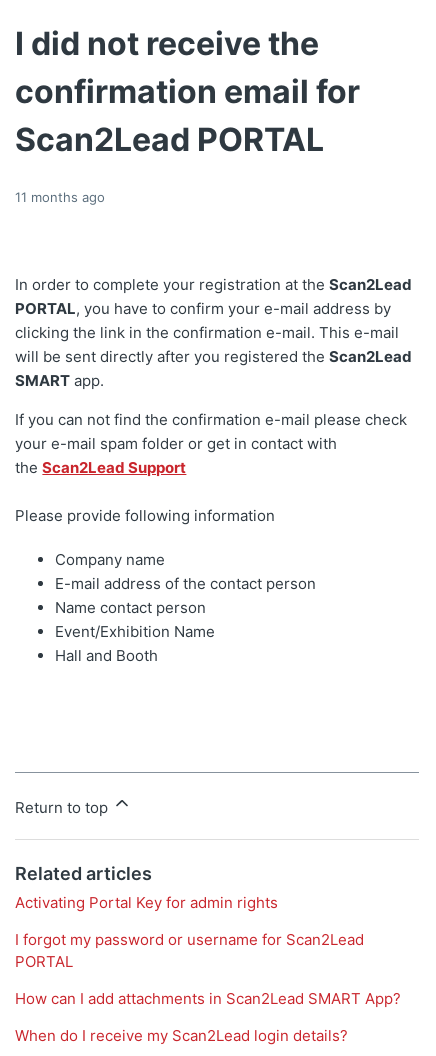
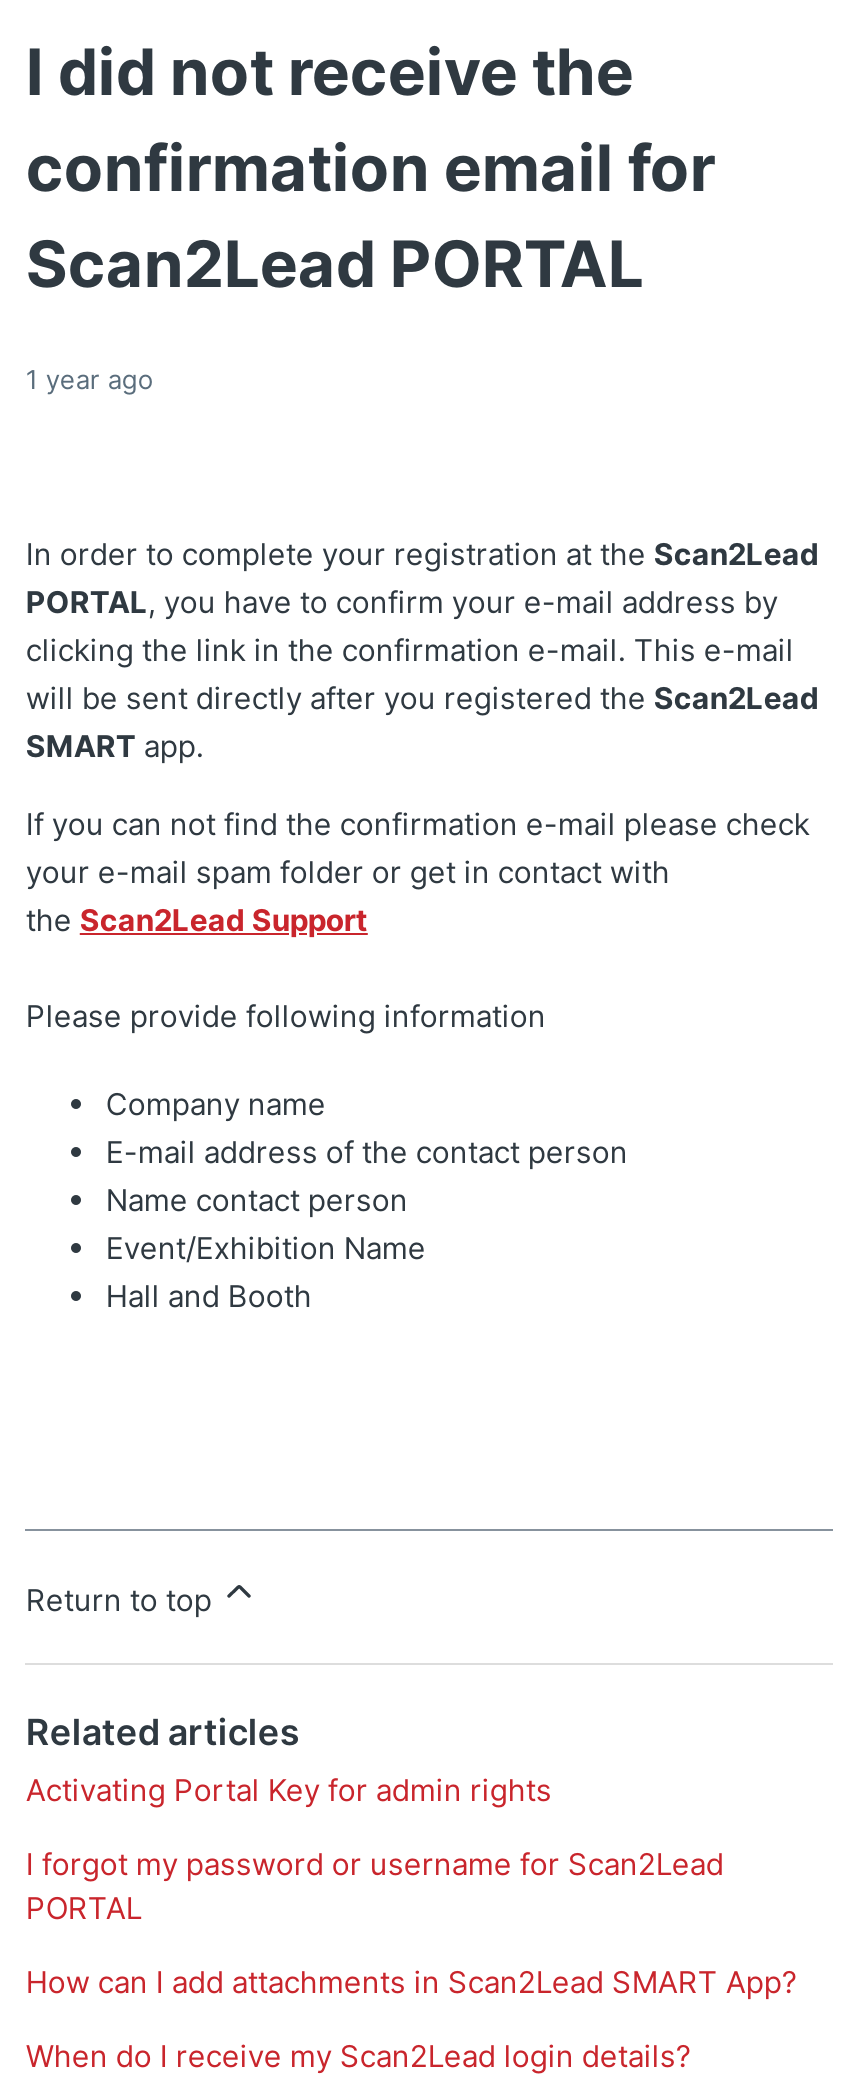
[15,189,105,205] 11 months ago -> [26,364,154,396] 1 year ago

